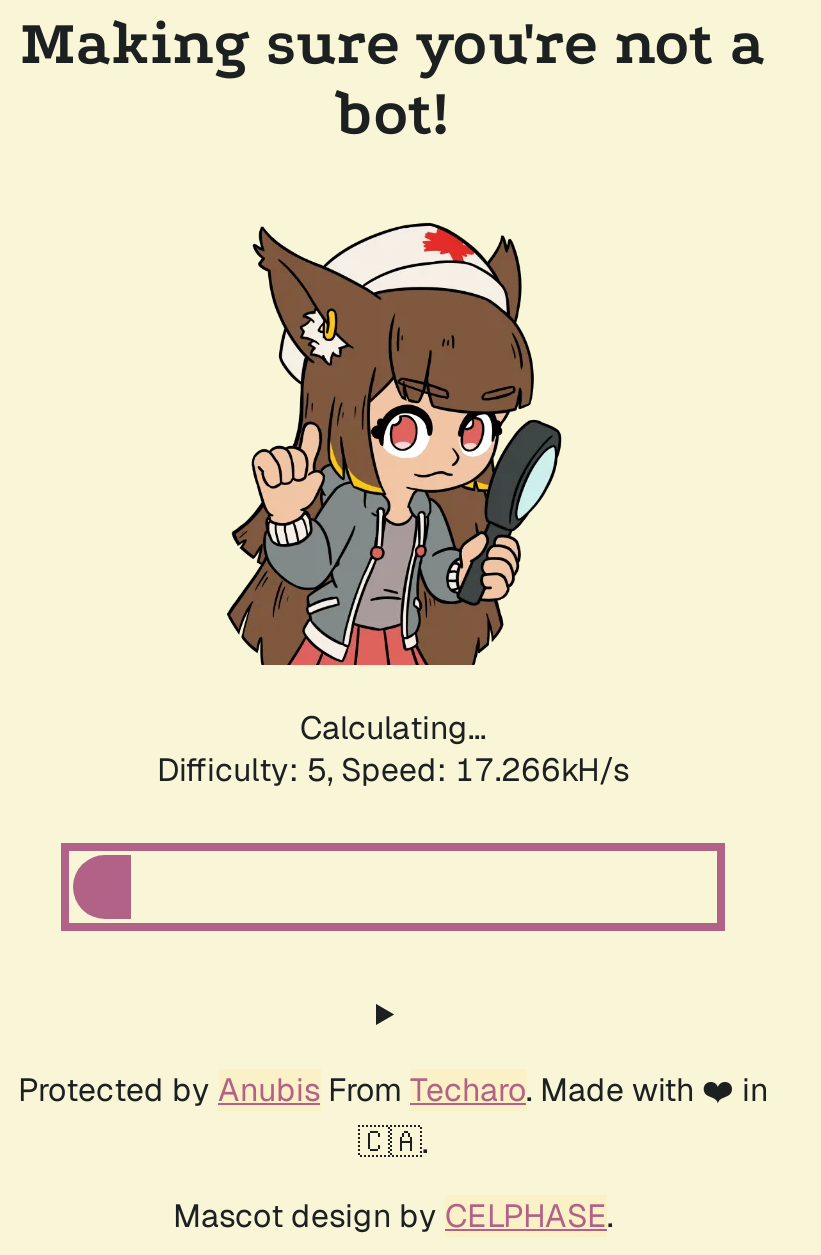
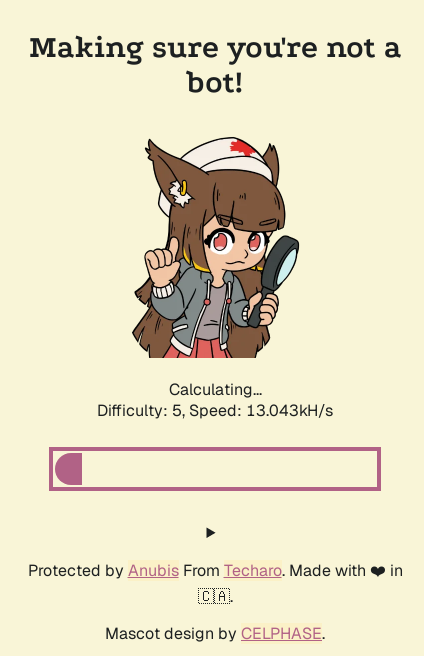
[157,749,629,791] Difficulty: 5, Speed: 17.266kH/s -> [97,400,333,421] Difficulty: 5, Speed: 13.043kH/s

